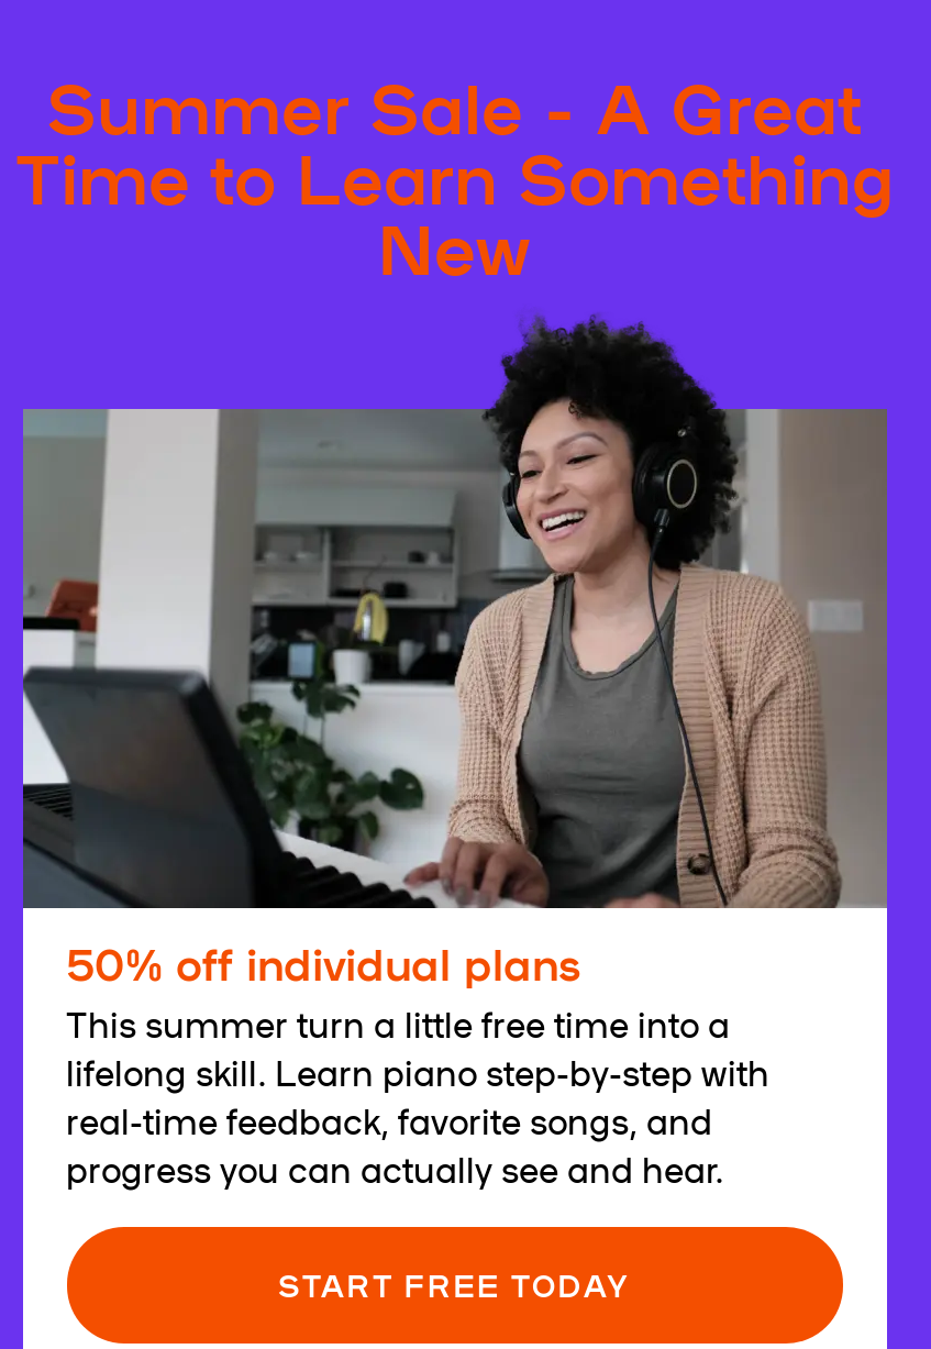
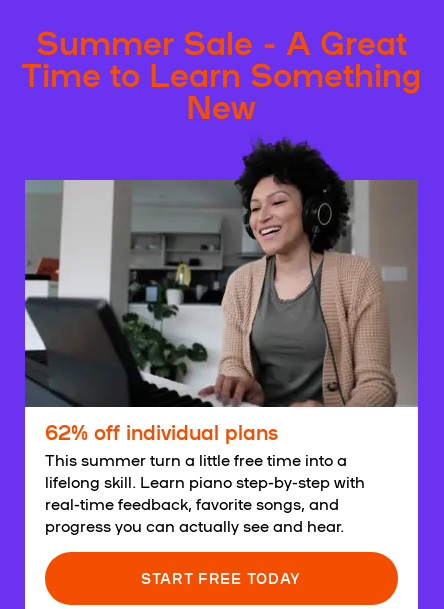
[66,929,580,991] 50% off individual plans -> [44,416,277,444] 62% off individual plans

